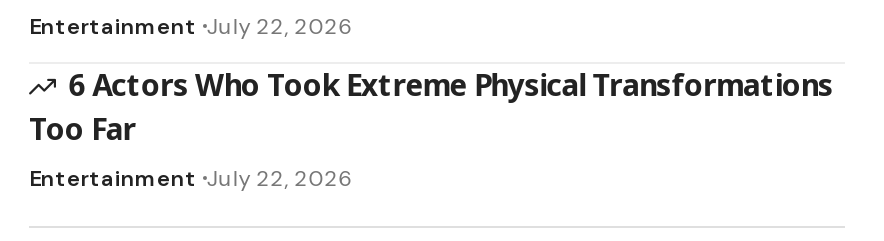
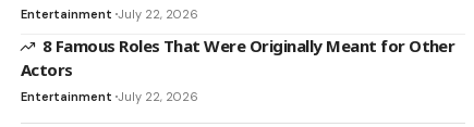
[29,63,833,148] 6 Actors Who Took Extreme Physical Transformations | Too Far -> [21,34,455,80] 8 Famous Roles That Were Originally Meant for Other | Actors

